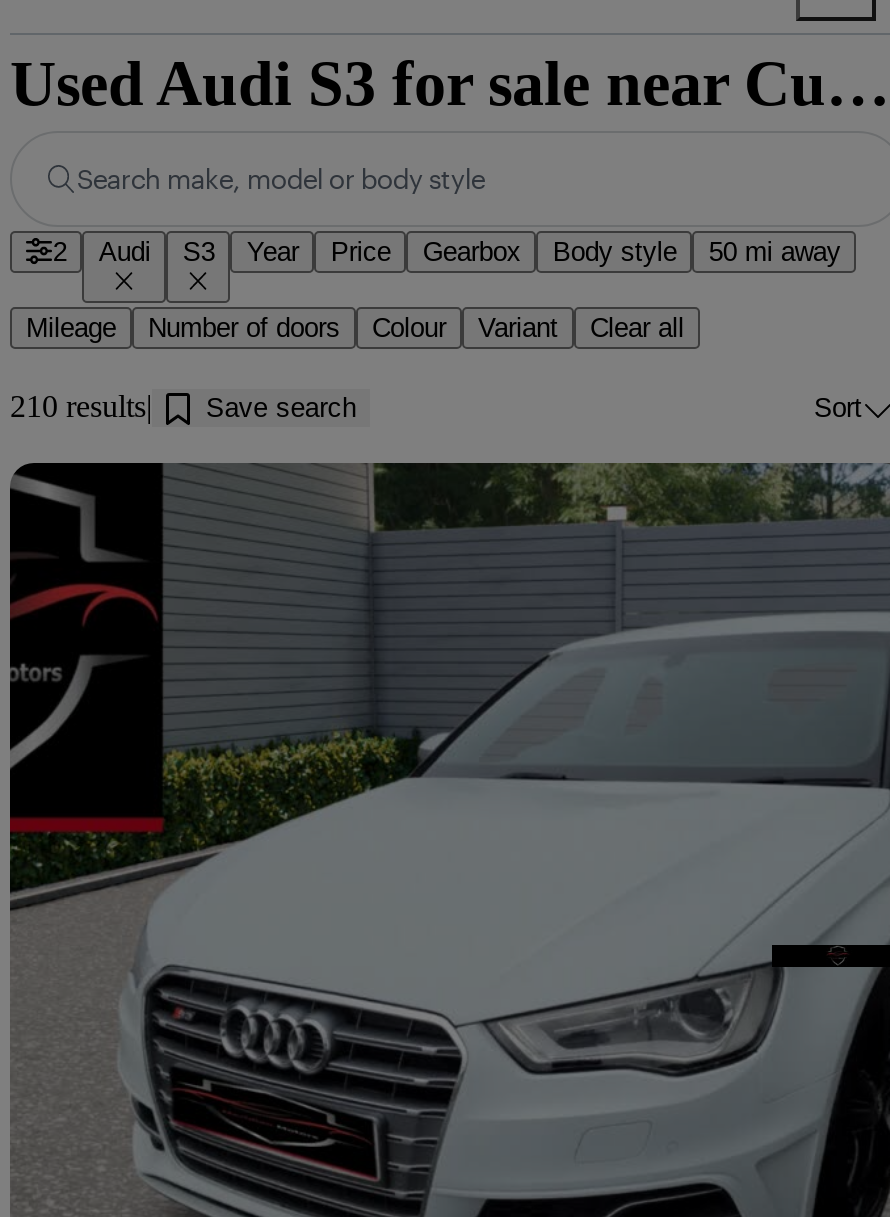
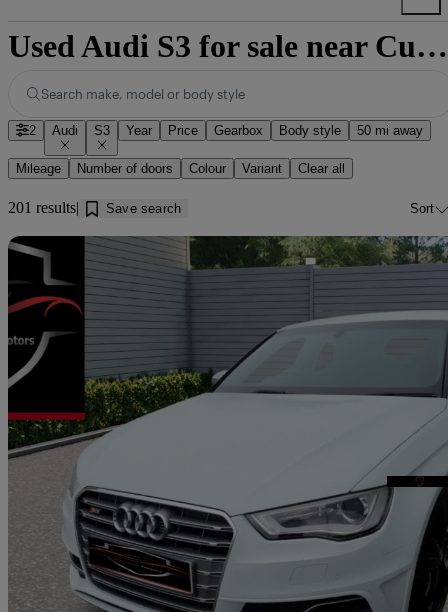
[10,389,356,423] 210 results Save search -> [8,199,181,216] 201 results Save search

